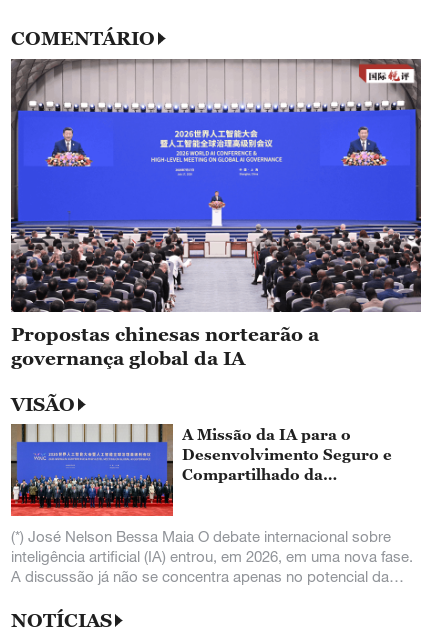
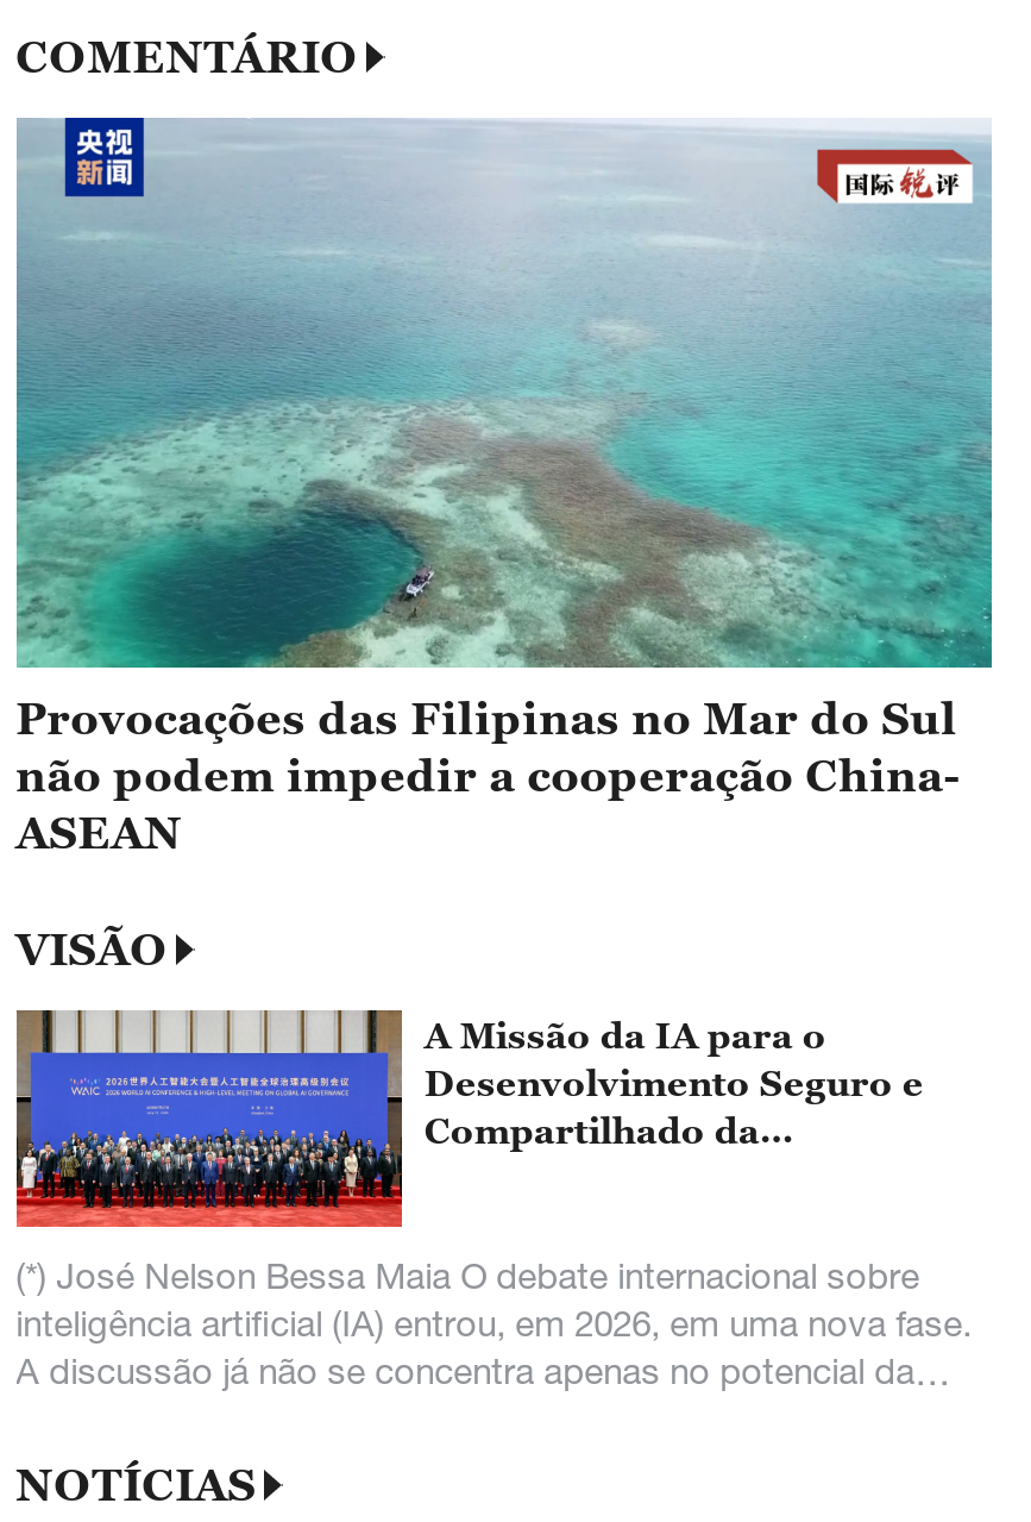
[10,58,422,368] [image] | Propostas chinesas nortearão a | governança global da IA -> [14,115,994,858] [image] | Provocações das Filipinas no Mar do Sul | não podem impedir a cooperação China- | ASEAN

